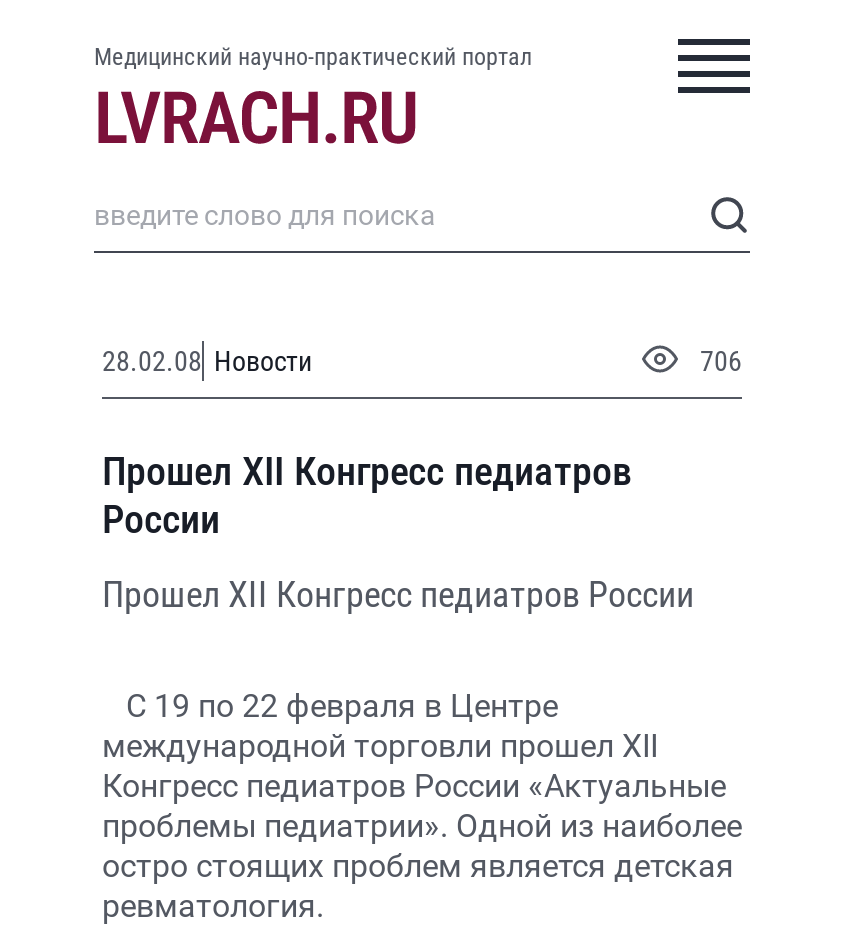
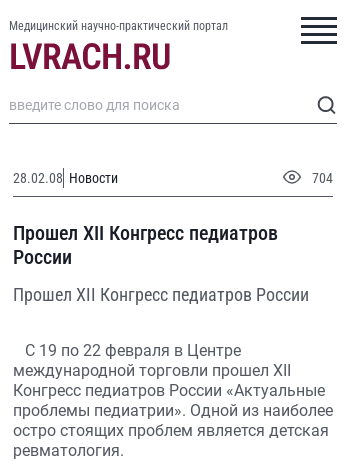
[694,345,742,377] 706 -> [309,170,333,186] 704

